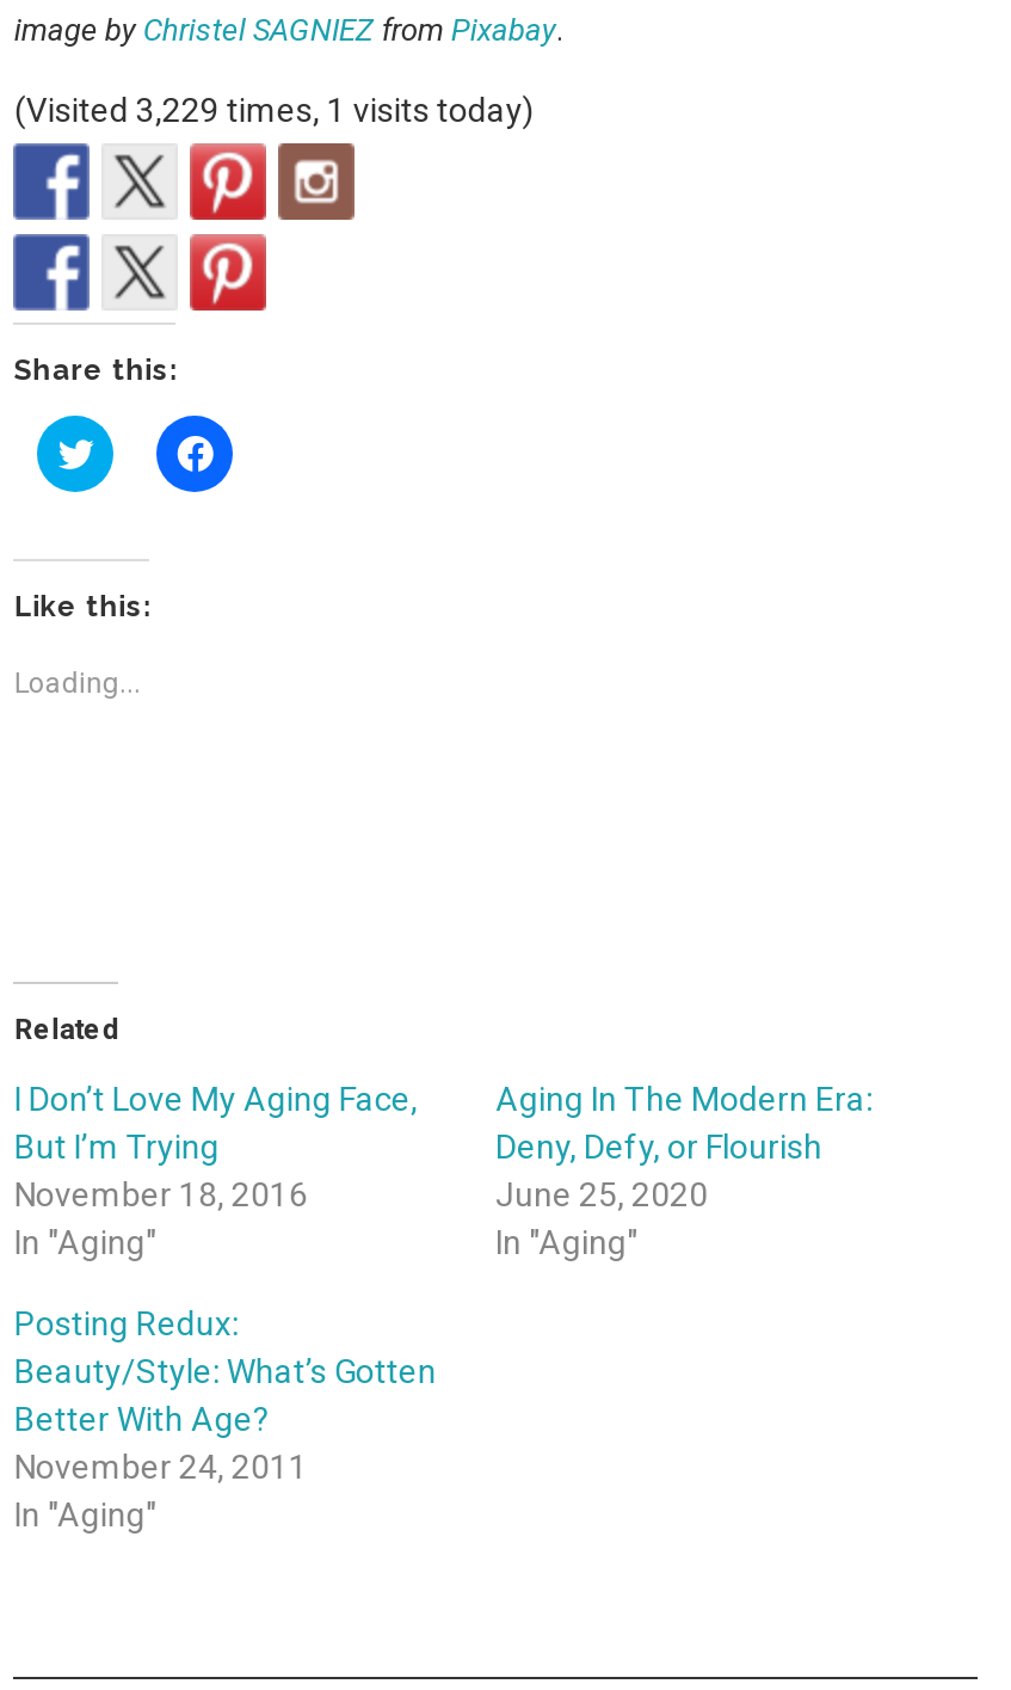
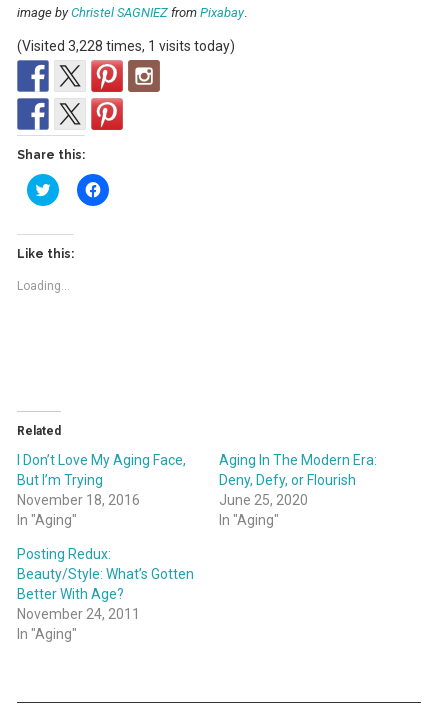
[14,90,535,129] (Visited 3,229 times, 1 visits today) -> [17,38,235,54] (Visited 3,228 times, 1 visits today)

